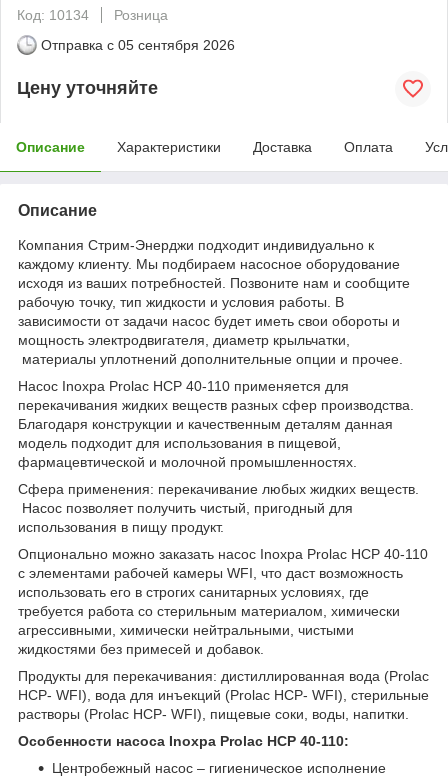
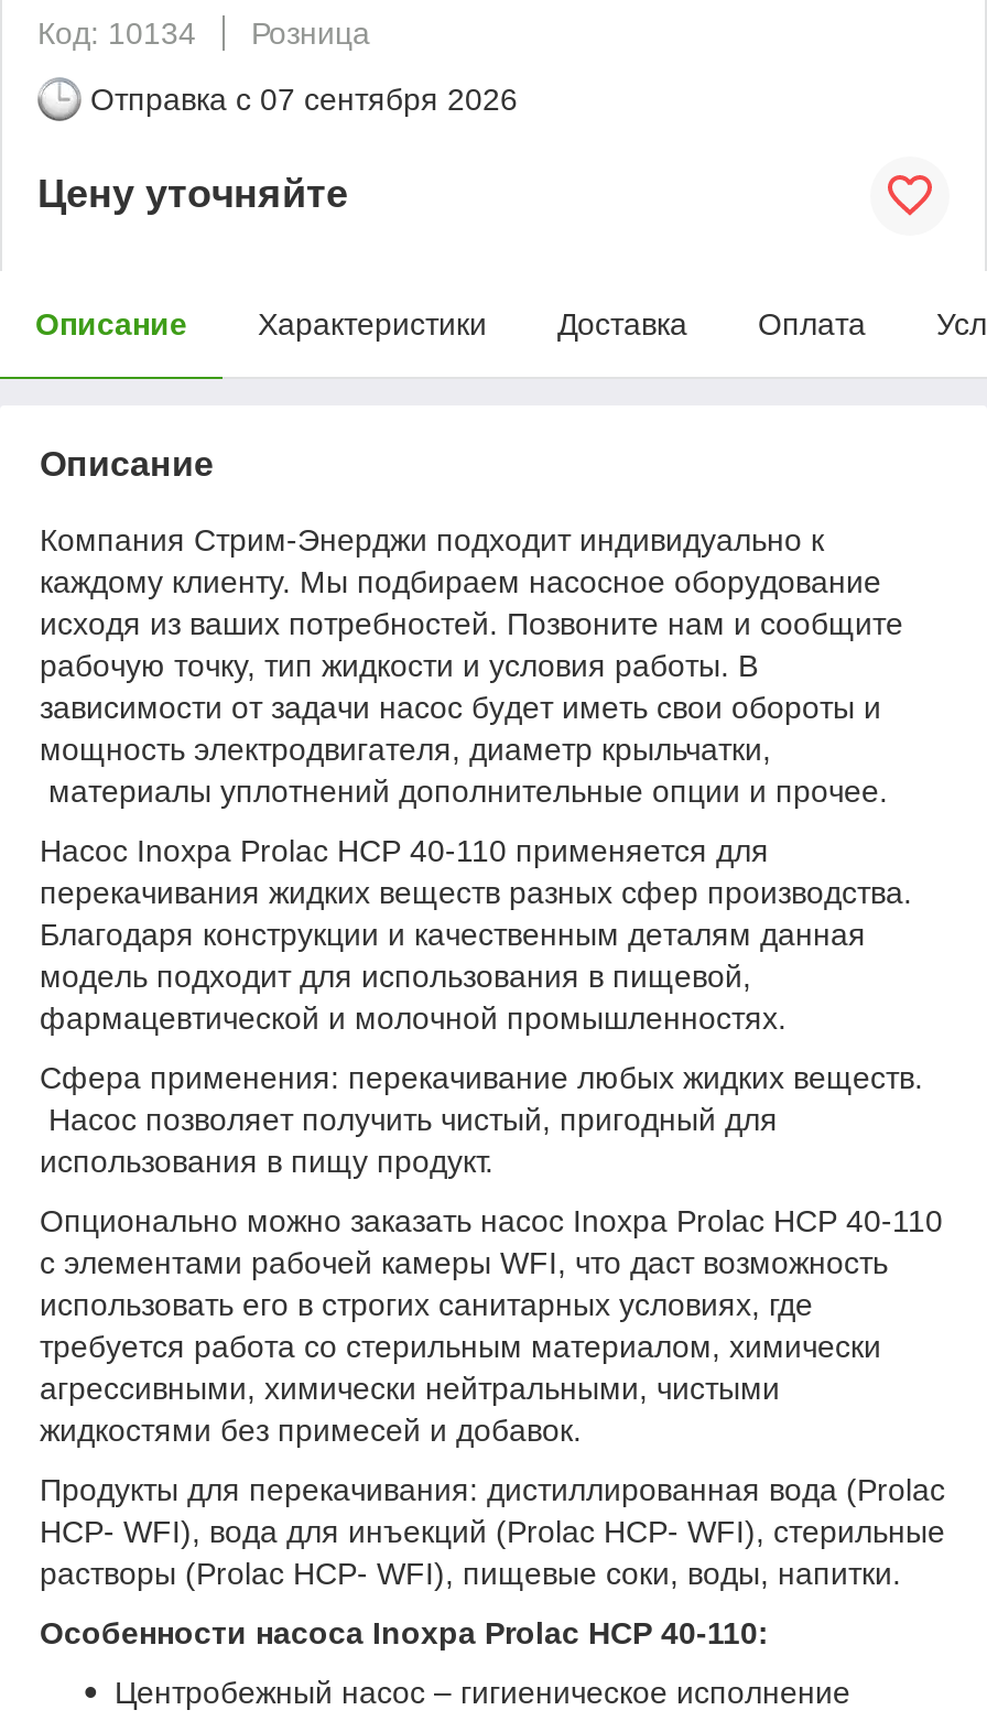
[41,37,235,53] Отправка с 05 сентября 2026 -> [90,81,518,116] Отправка с 07 сентября 2026

